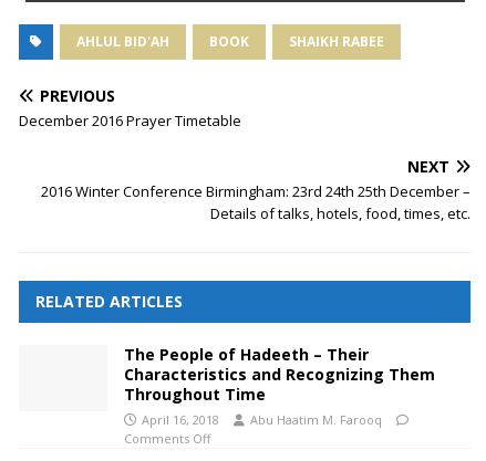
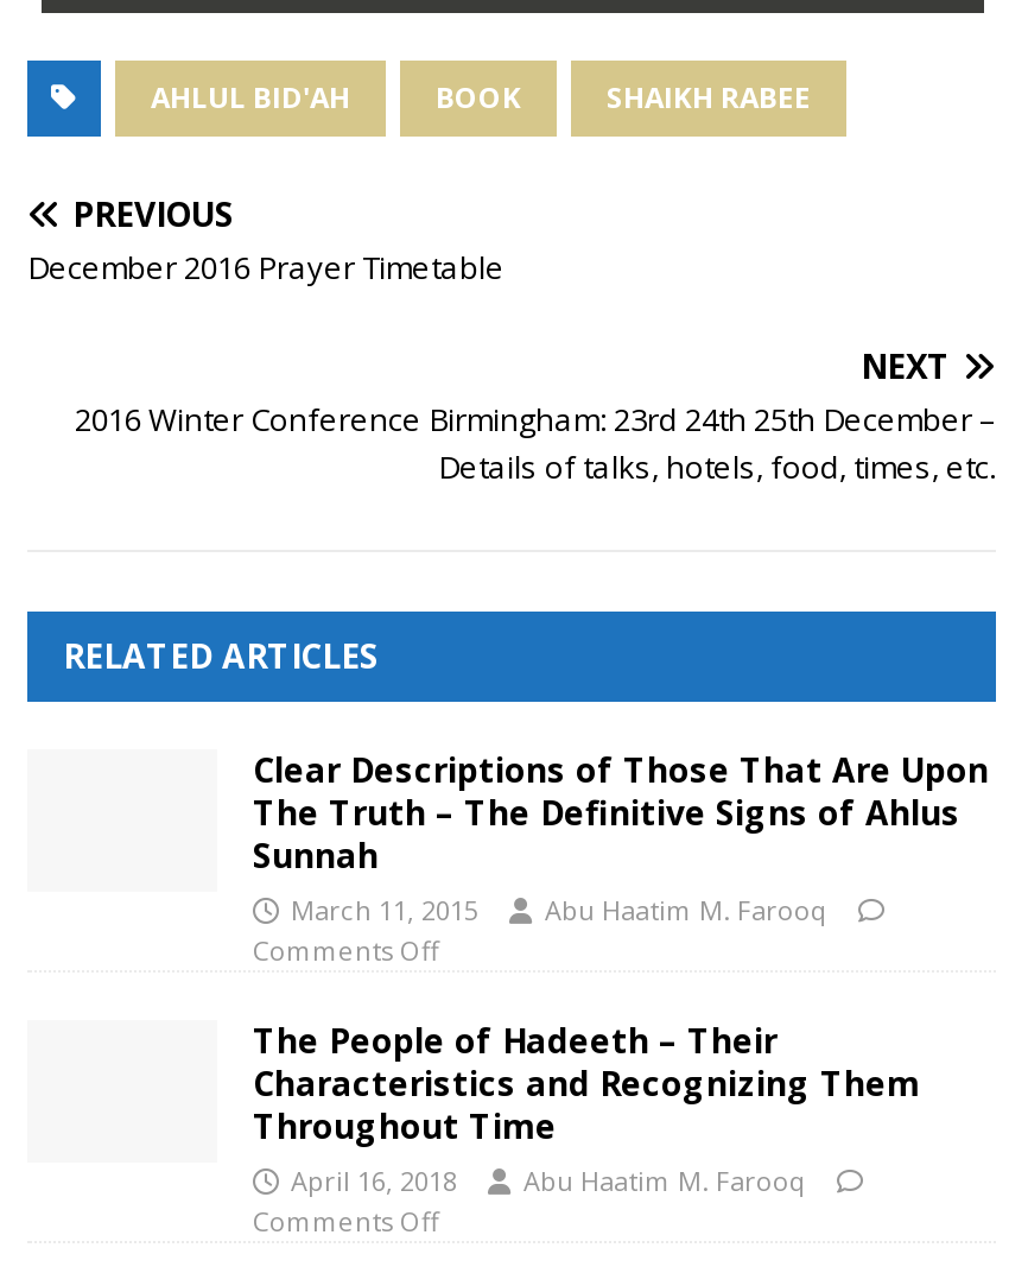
none -> [253,747,989,968] Clear Descriptions of Those That Are Upon | The Truth – The Definitive Signs of Ahlus | Sunnah | March 11, 2015 | Abu Haatim M. Farooq | Comments Off

